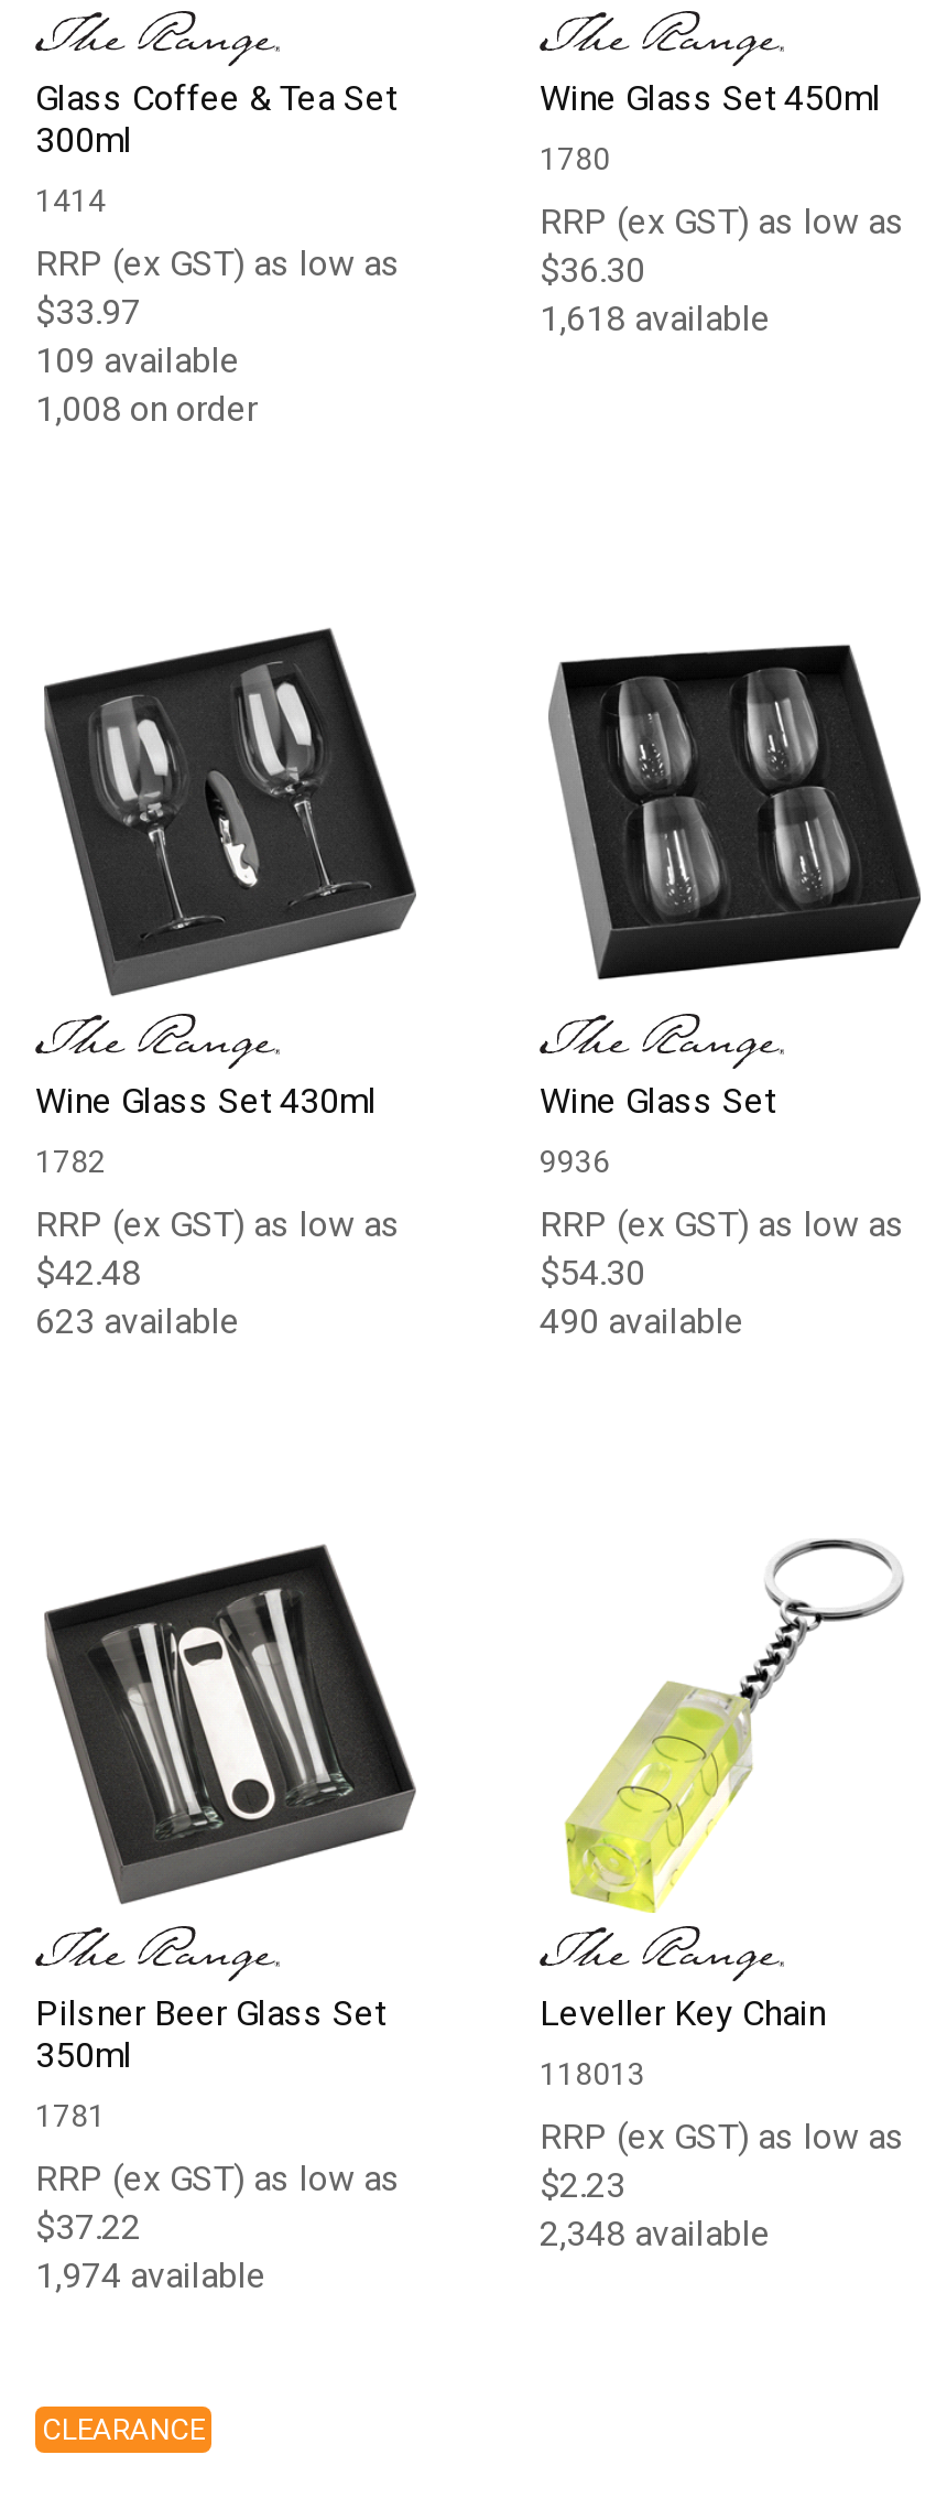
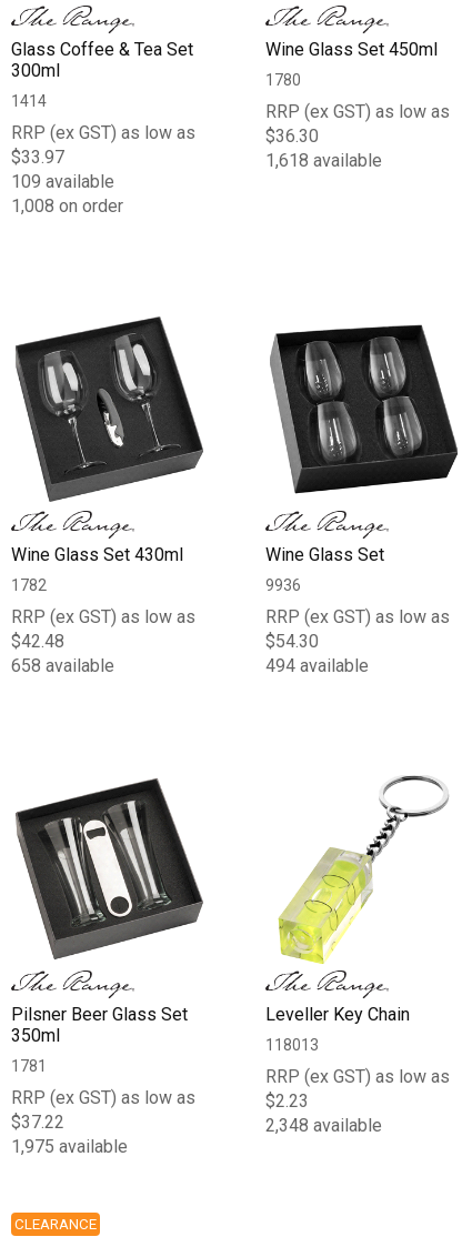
[35,1300,240,1342] 623 available -> [11,655,114,676] 658 available
[540,1300,744,1342] 490 available -> [265,655,369,676] 494 available
[35,2254,266,2296] 1,974 available -> [11,1136,128,1157] 1,975 available

